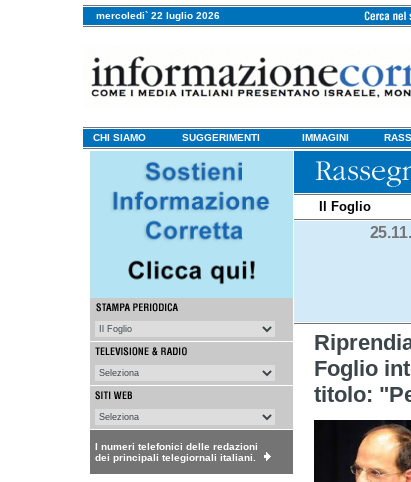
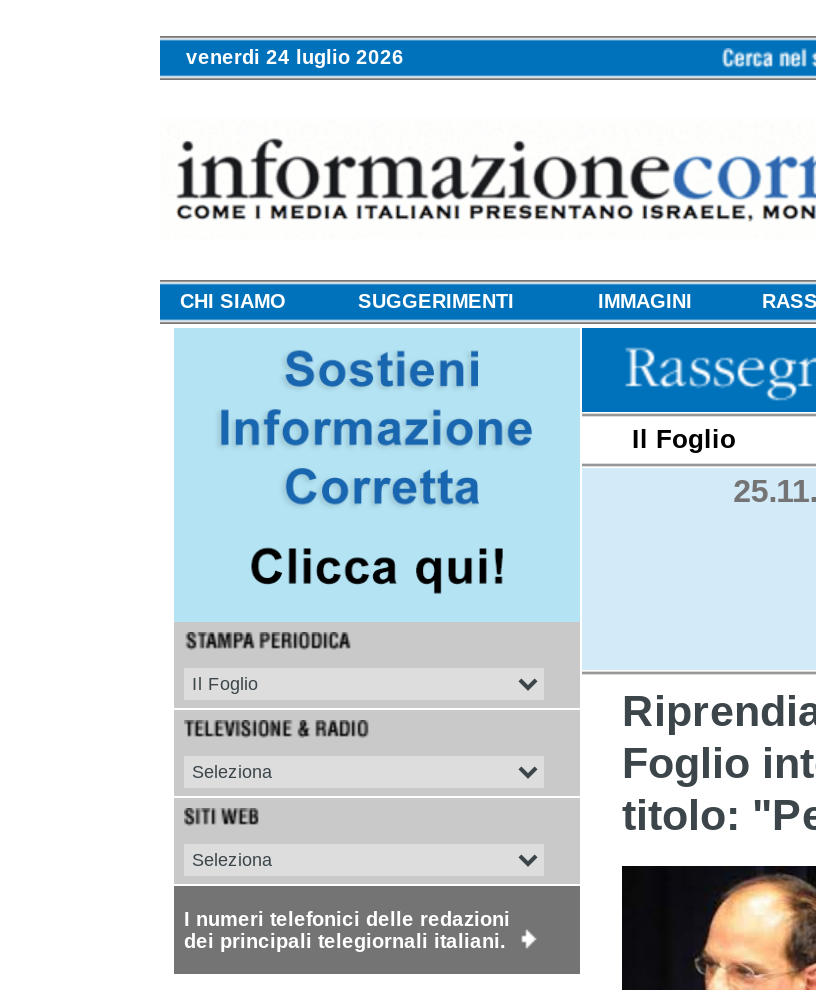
[96,10,220,21] mercoledi` 22 luglio 2026 -> [186,46,404,68] venerdi 24 luglio 2026

